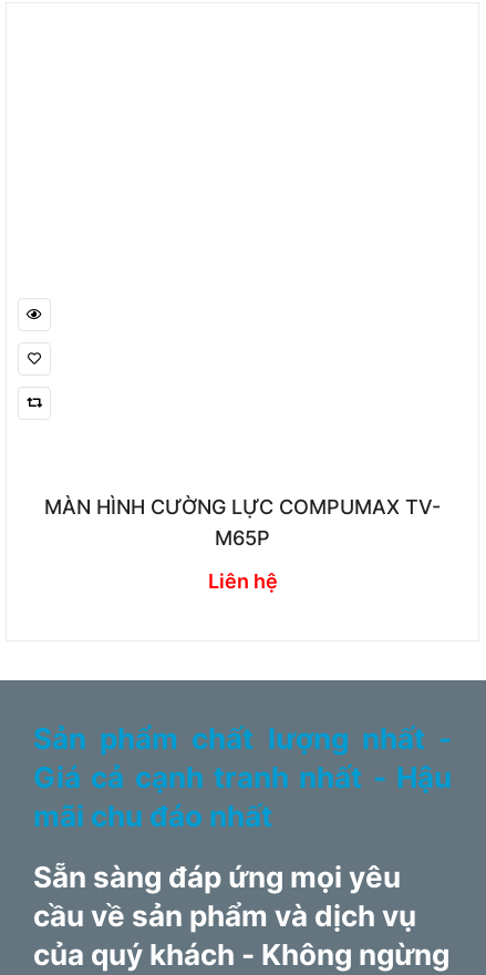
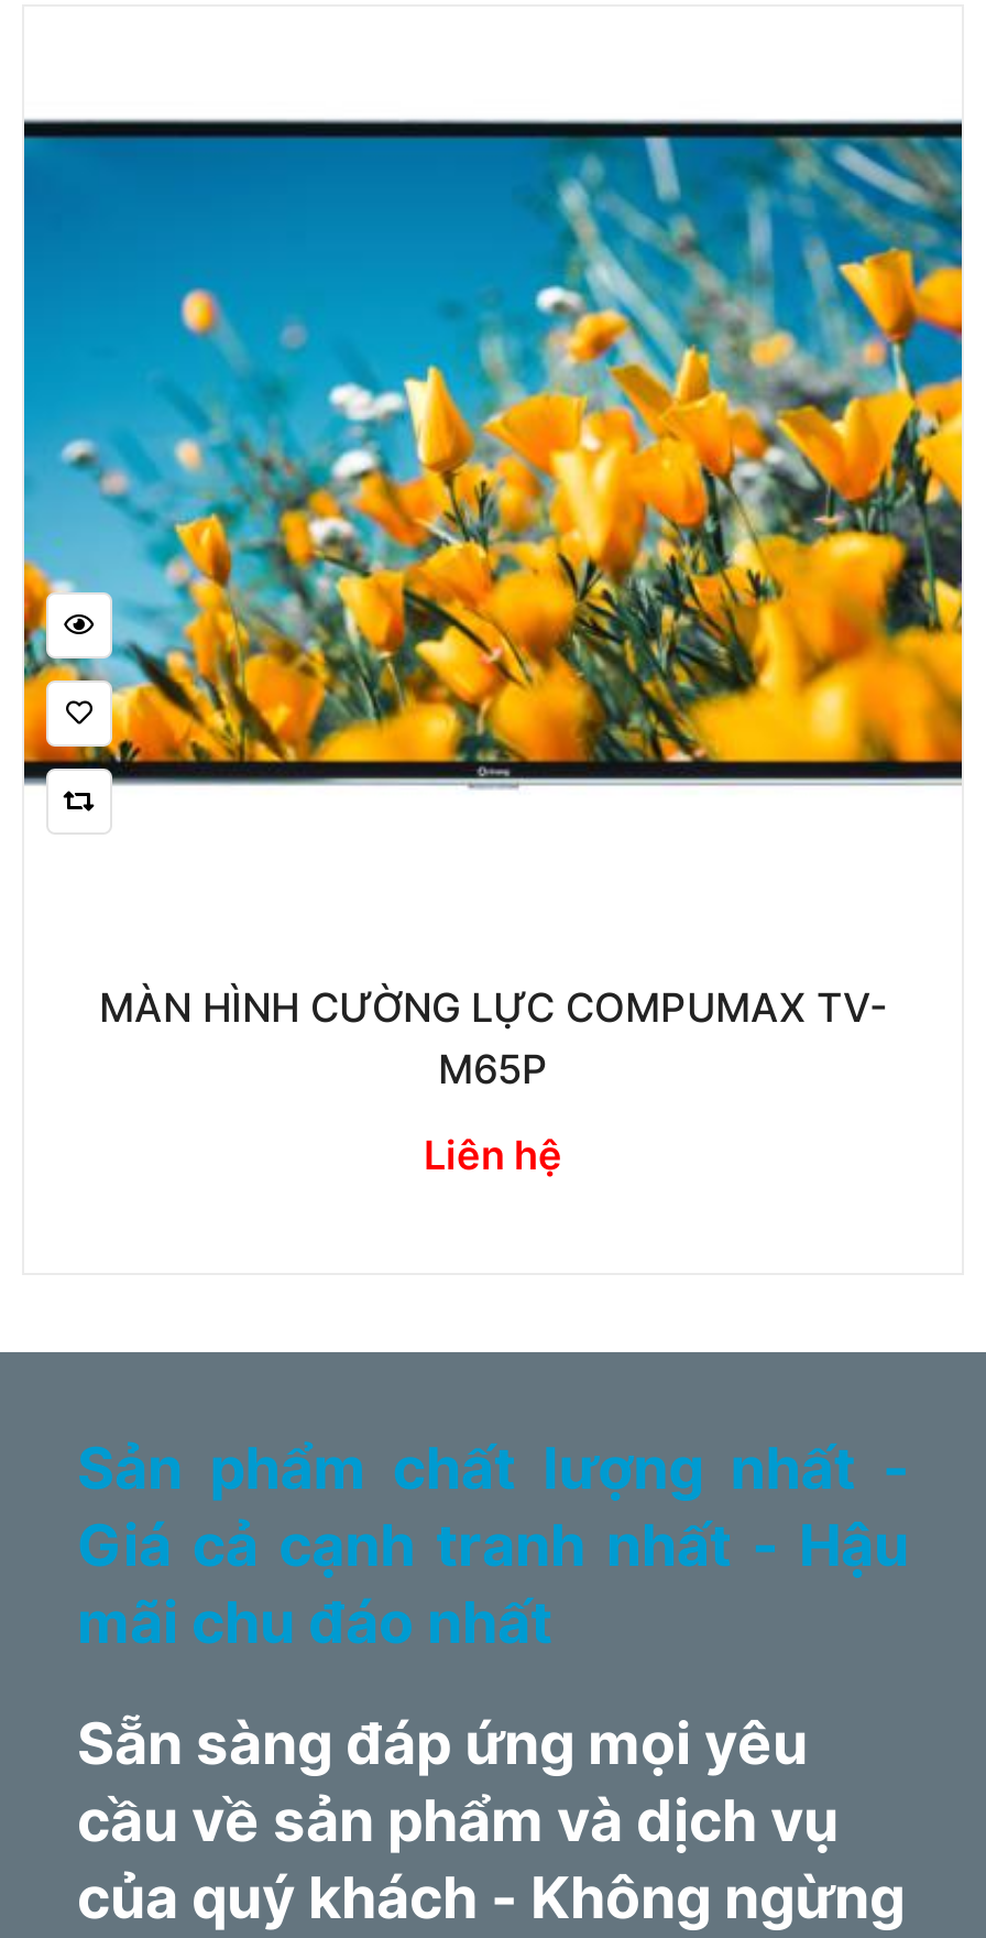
none -> [22,117,964,791] [image]

